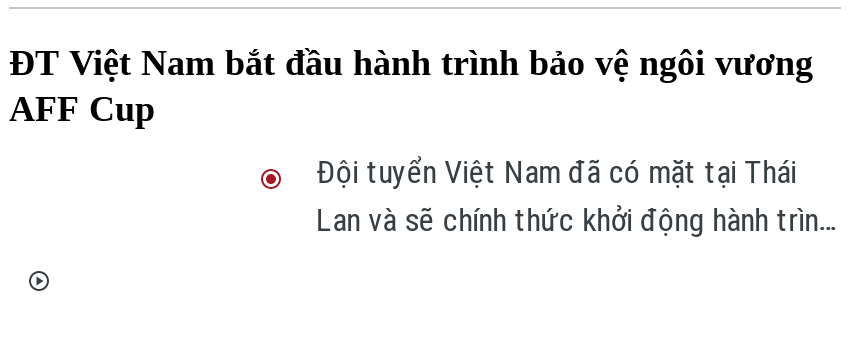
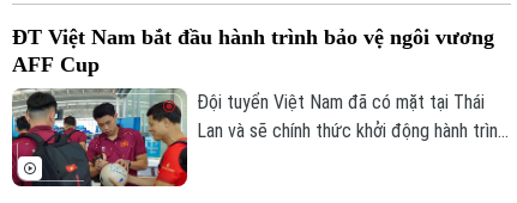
none -> [11,87,188,187] [image]

